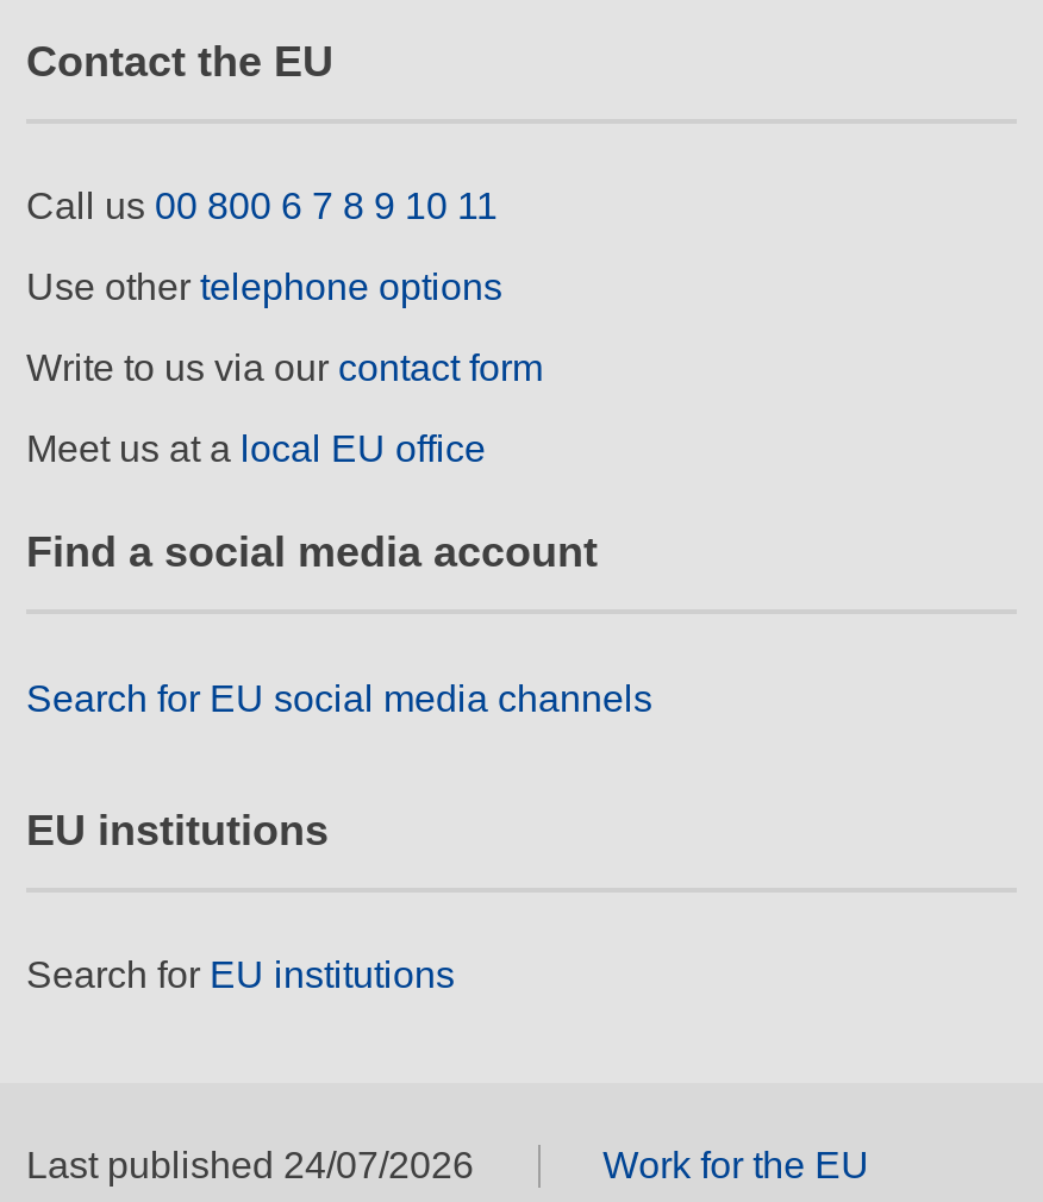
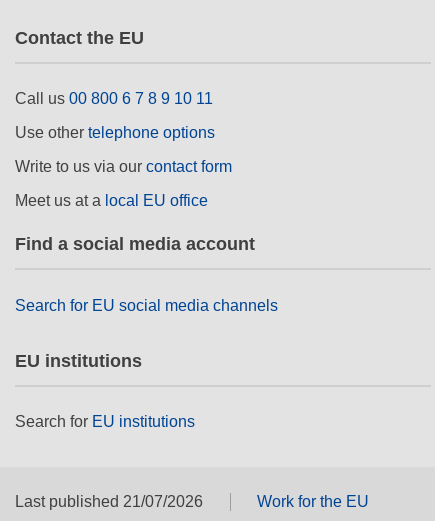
[26,1146,474,1187] Last published 24/07/2026 -> [15,493,203,510] Last published 21/07/2026

